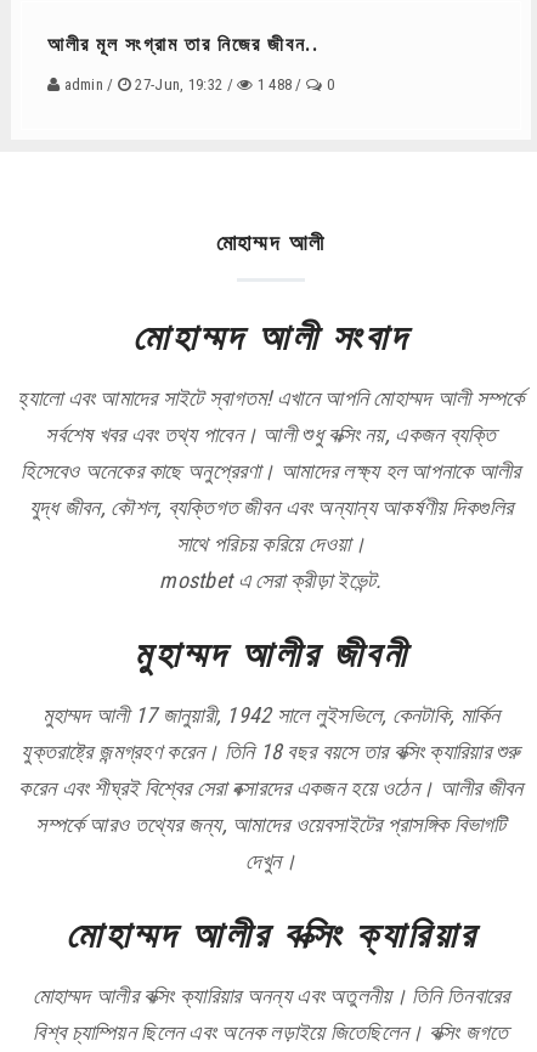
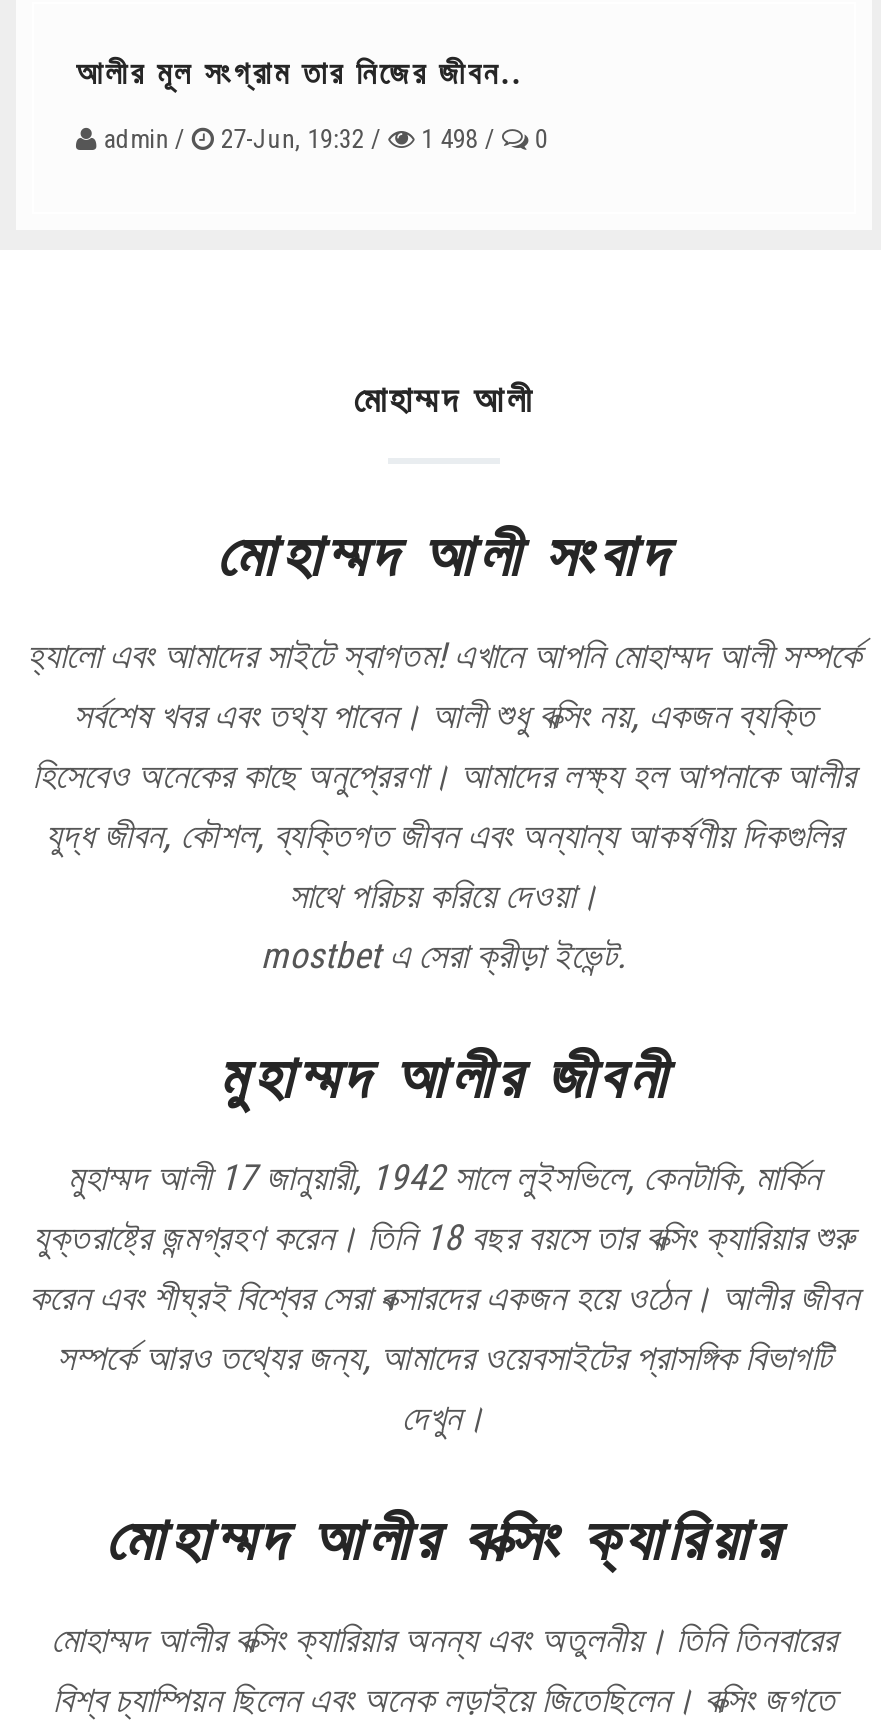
[60,75,334,94] admin / 27-Jun, 19:32 / 1 488 / 0 -> [97,124,548,154] admin / 27-Jun, 19:32 / 1 498 / 0

